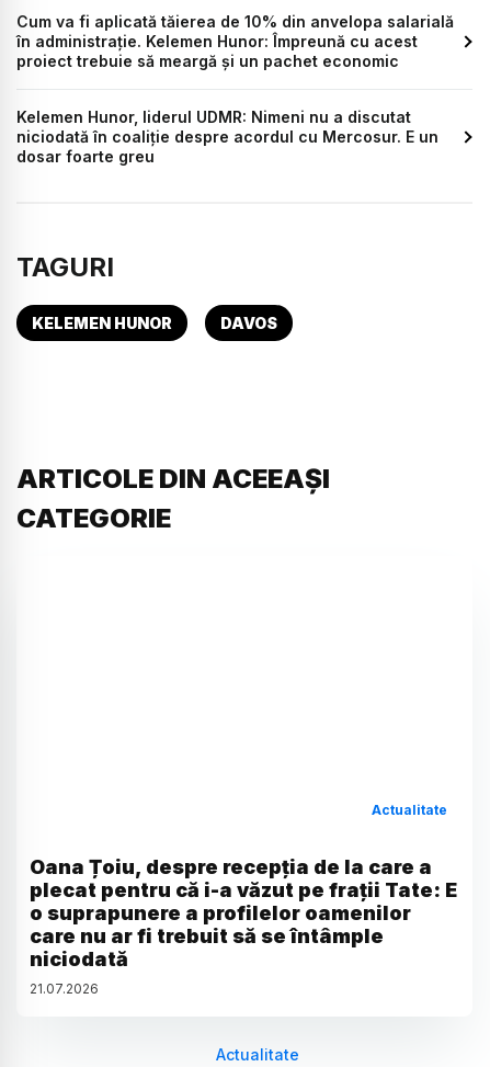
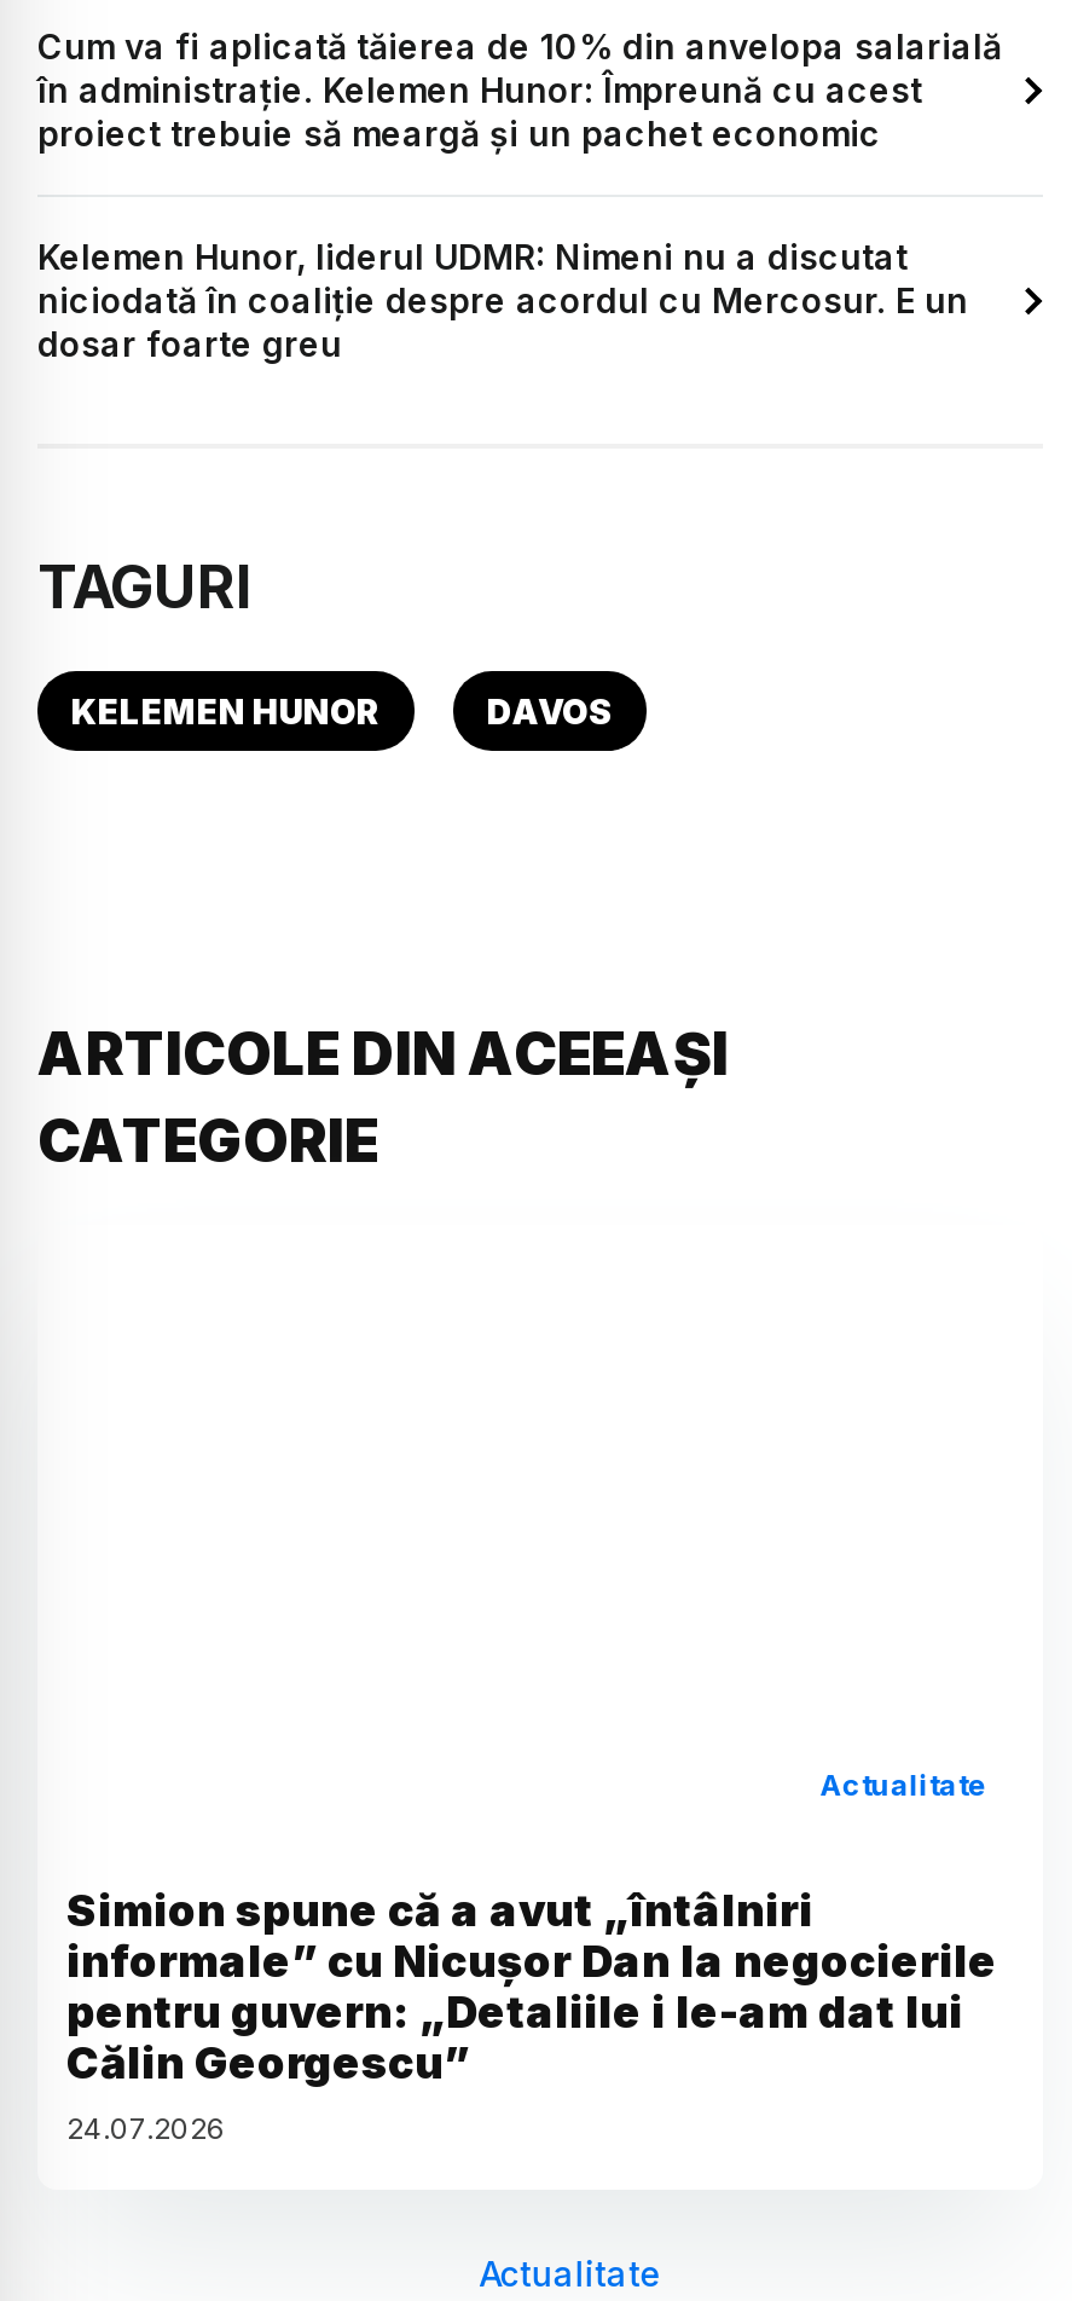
[30,856,457,997] Oana Țoiu, despre recepția de la care a | plecat pentru că i-a văzut pe frații Tate: E | o suprapunere a profilelor oamenilor | care nu ar fi trebuit să se întâmple | niciodată | 21.07.2026 -> [66,1886,997,2147] Simion spune că a avut „întâlniri | informale” cu Nicușor Dan la negocierile | pentru guvern: „Detaliile i le-am dat lui | Călin Georgescu” | 24.07.2026

